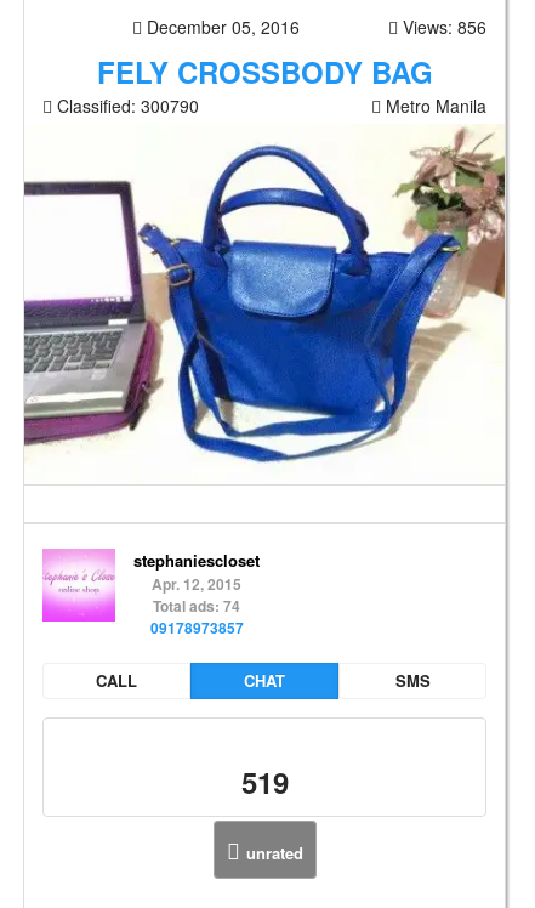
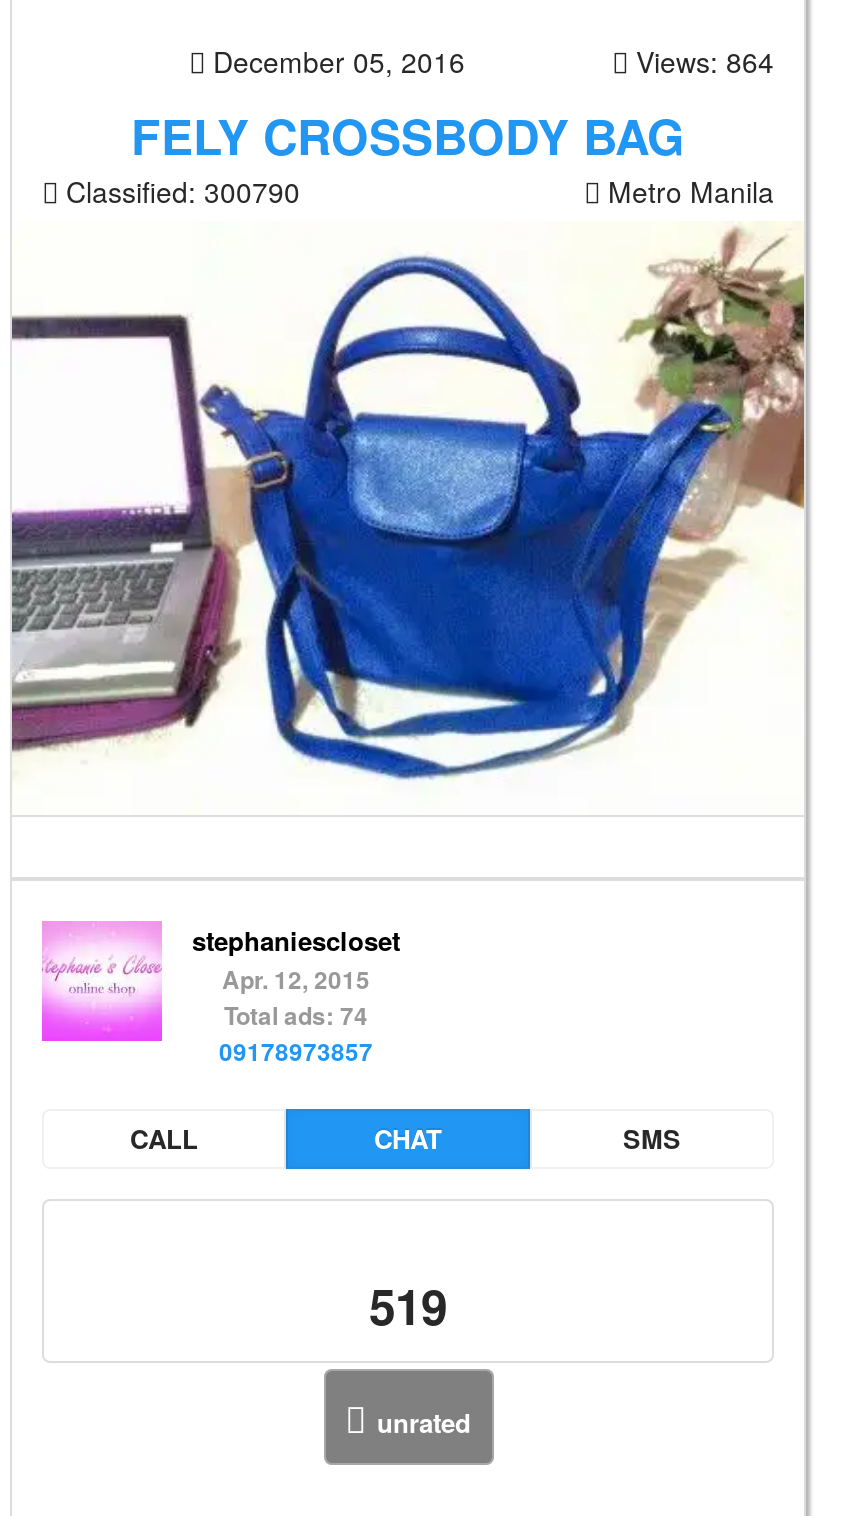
[398,15,486,39] Views: 856 -> [628,41,774,81] Views: 864

